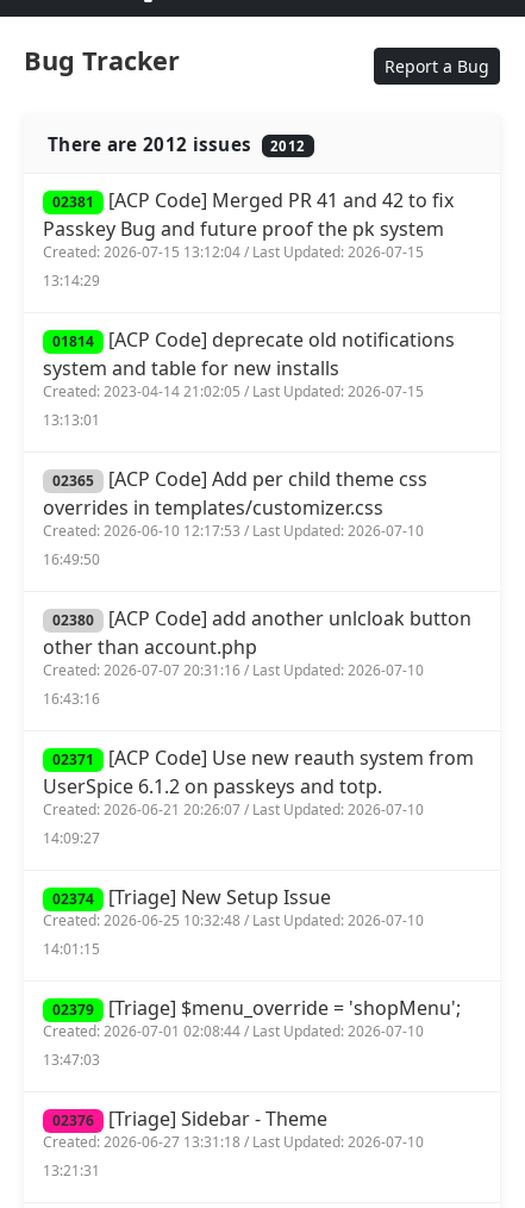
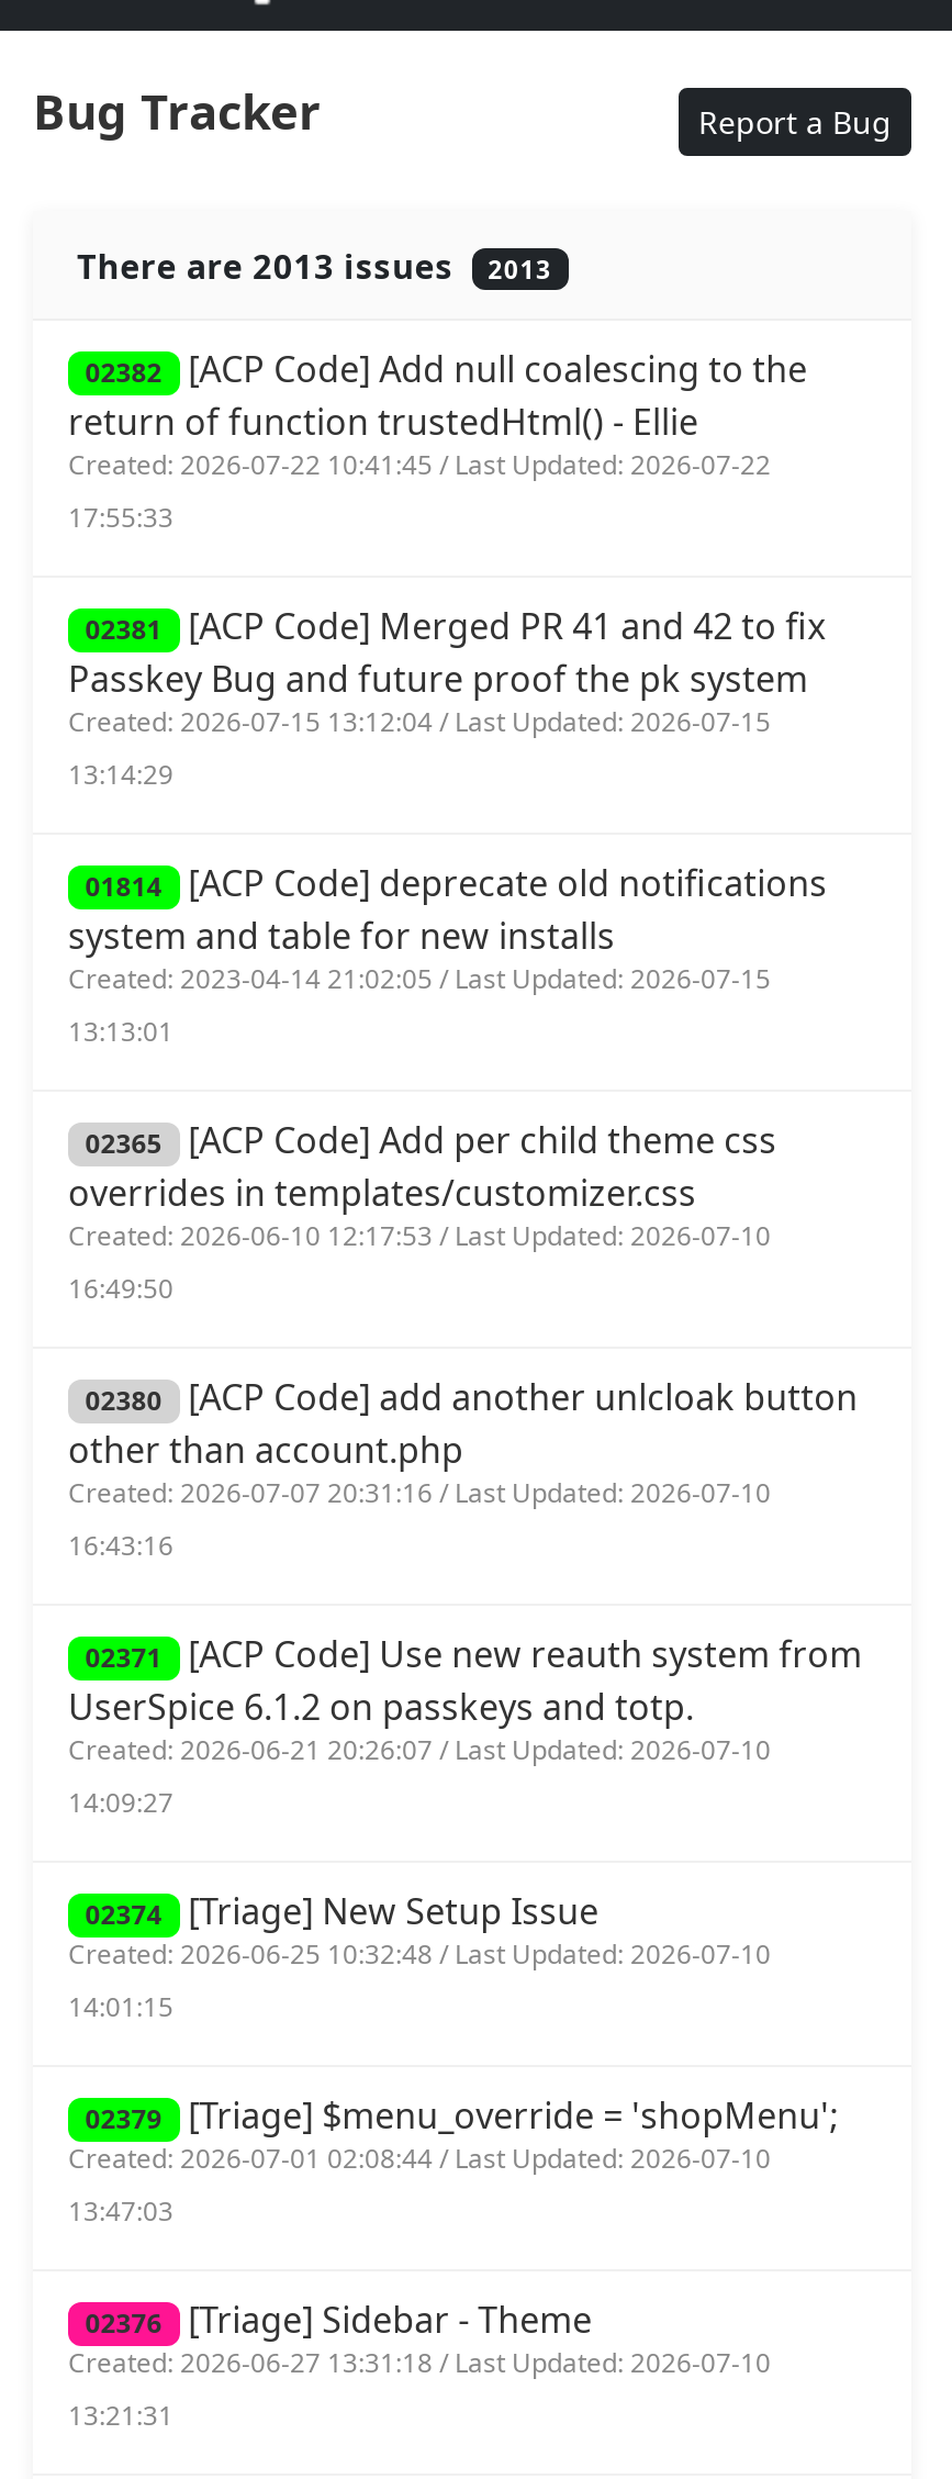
[48,132,305,156] There are 2012 issues | 2012 -> [68,243,807,537] There are 2013 issues | 2013 | 02382 [ACP Code] Add null coalescing to the | return of function trustedHtml() - Ellie | Created: 2026-07-22 10:41:45 / Last Updated: 2026-07-22 | 17:55:33

